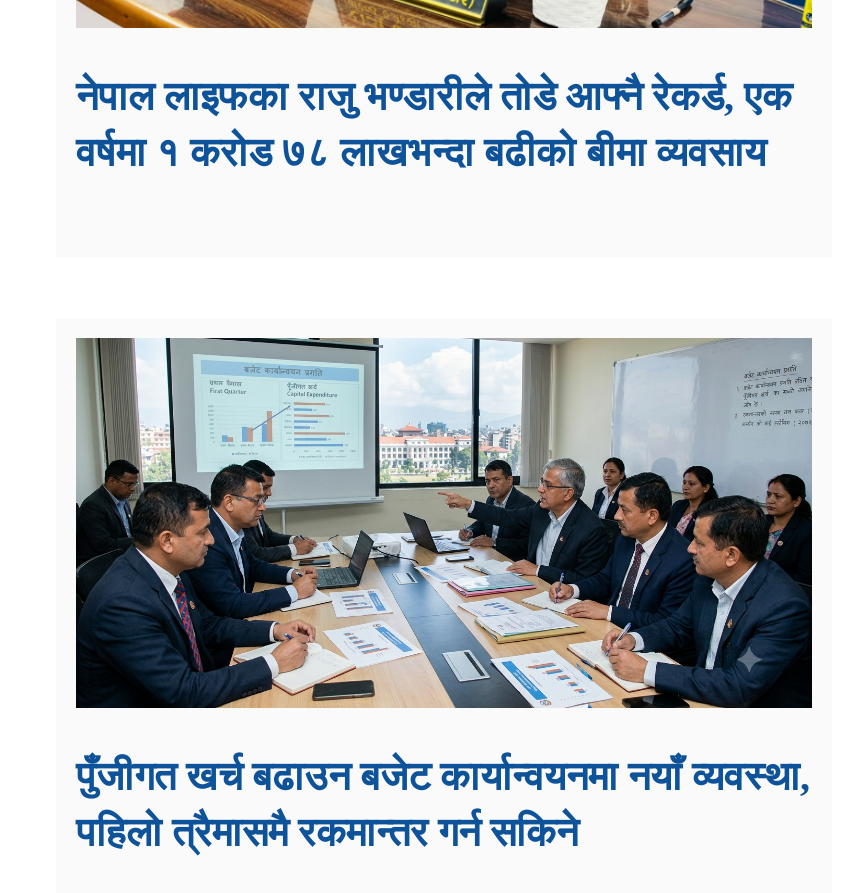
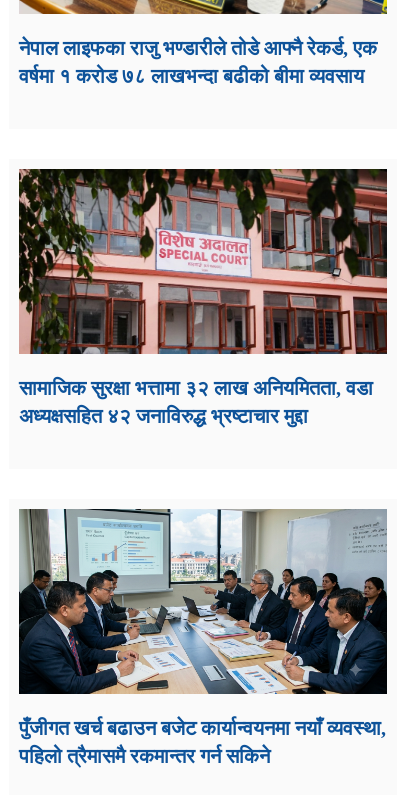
none -> [19,168,388,426] [image] | सामाजिक सुरक्षा भत्तामा ३२ लाख अनियमितता, वडा | अध्यक्षसहित ४२ जनाविरुद्ध भ्रष्टाचार मुद्दा

